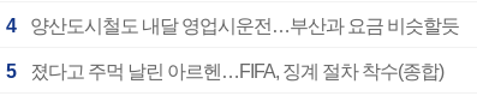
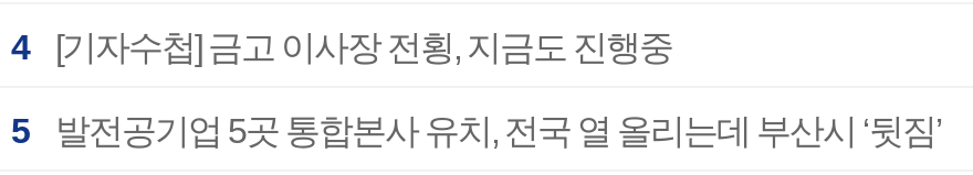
[30,16,459,36] 양산도시철도 내달 영업시운전…부산과 요금 비슷할듯 -> [55,29,672,66] [기자수첩] 금고 이사장 전횡, 지금도 진행중
[30,61,443,82] 졌다고 주먹 날린 아르헨…FIFA, 징계 절차 착수(종합) -> [55,112,942,150] 발전공기업 5곳 통합본사 유치, 전국 열 올리는데 부산시 ‘뒷짐’

